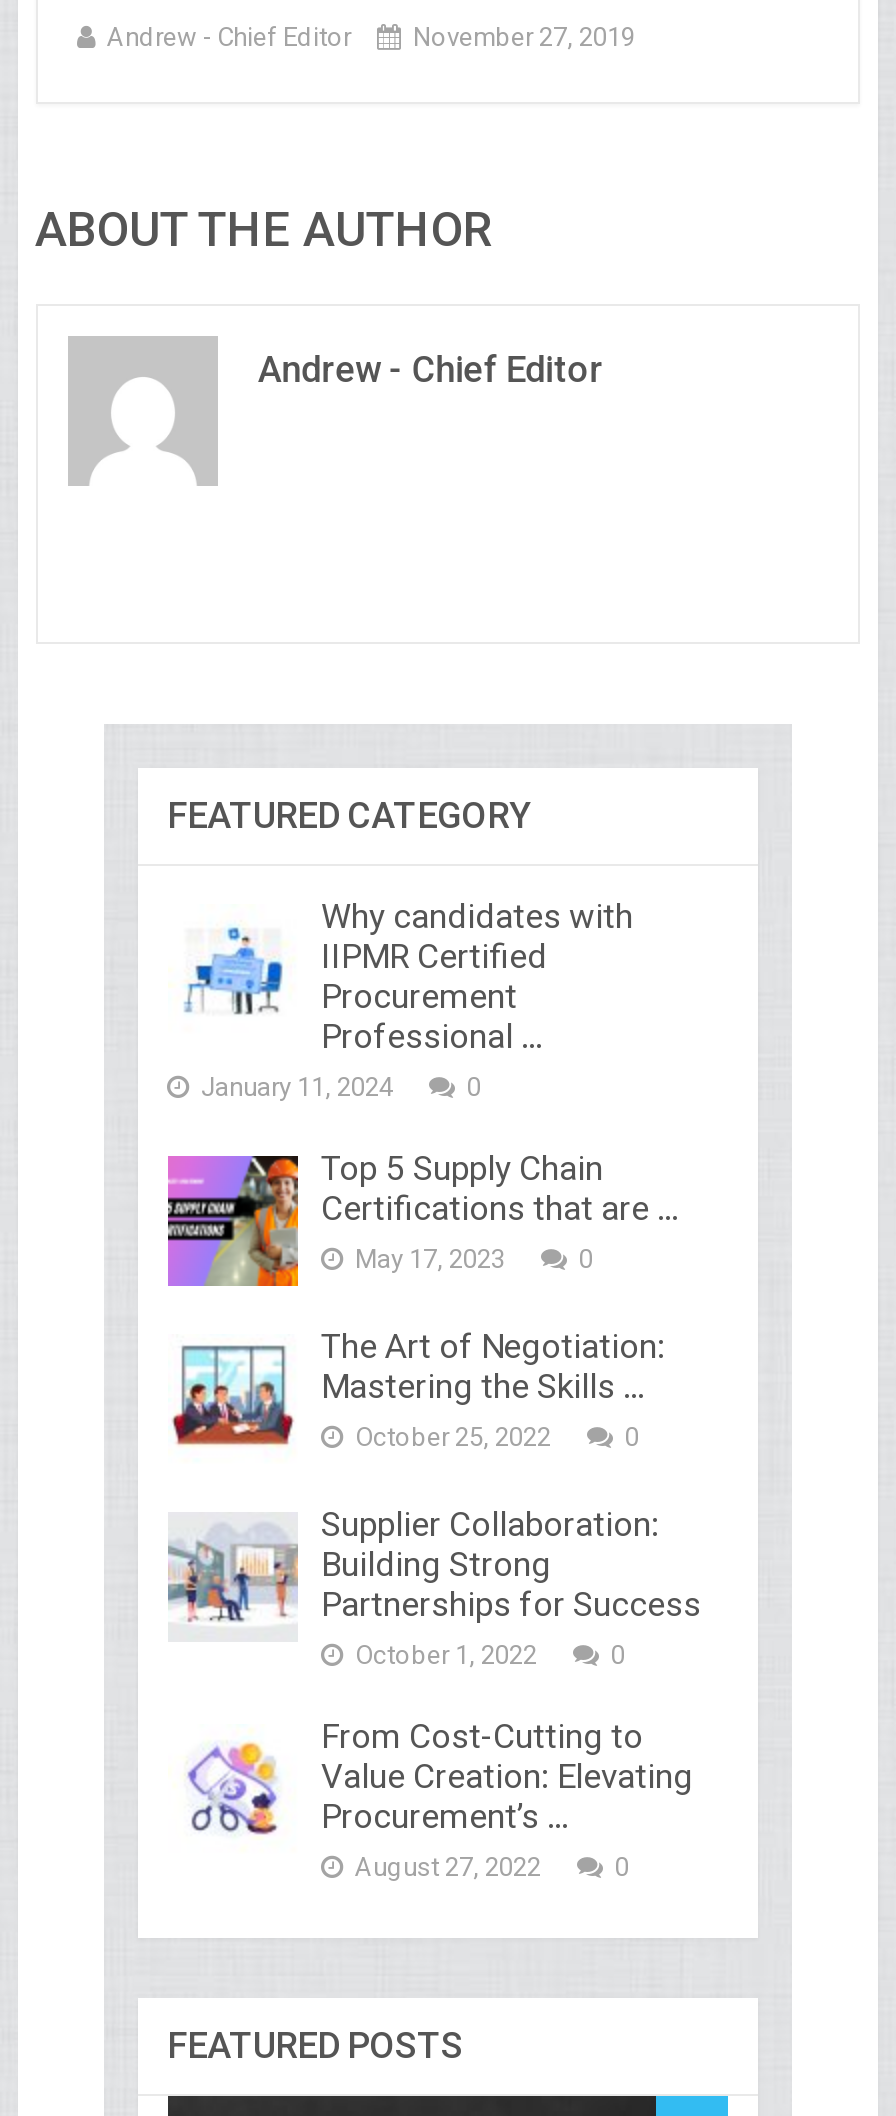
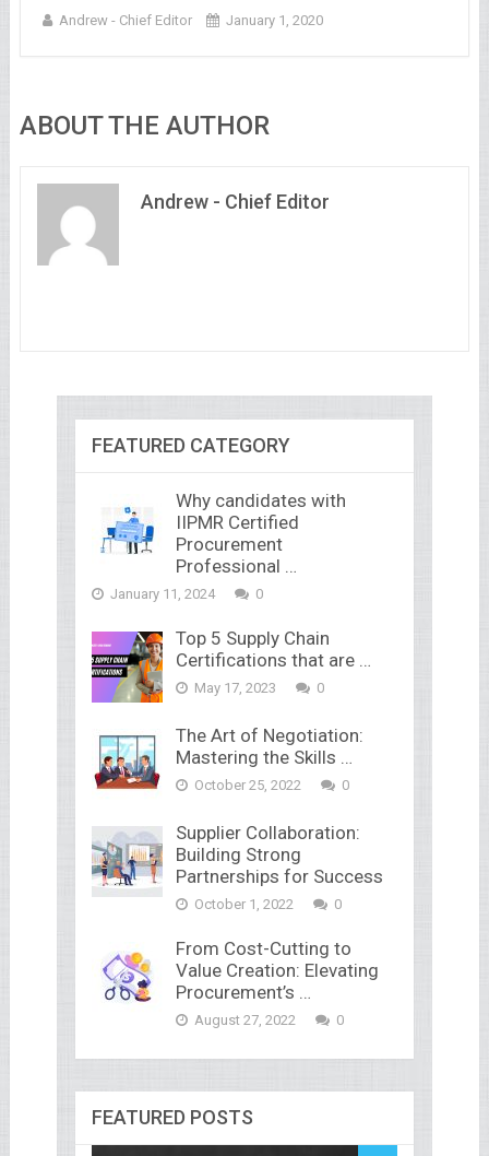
[413,22,635,52] November 27, 2019 -> [225,12,323,29] January 1, 2020

